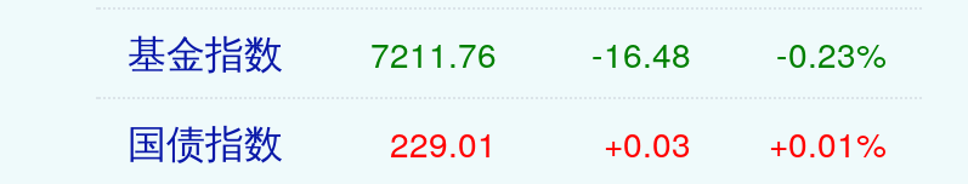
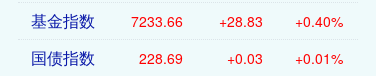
[370,30,497,78] 7211.76 -> [131,11,183,31] 7233.66
[591,30,691,78] -16.48 -> [219,11,263,31] +28.83
[776,30,885,78] -0.23% -> [295,11,343,31] +0.40%
[390,119,497,168] 229.01 -> [139,48,183,68] 228.69

